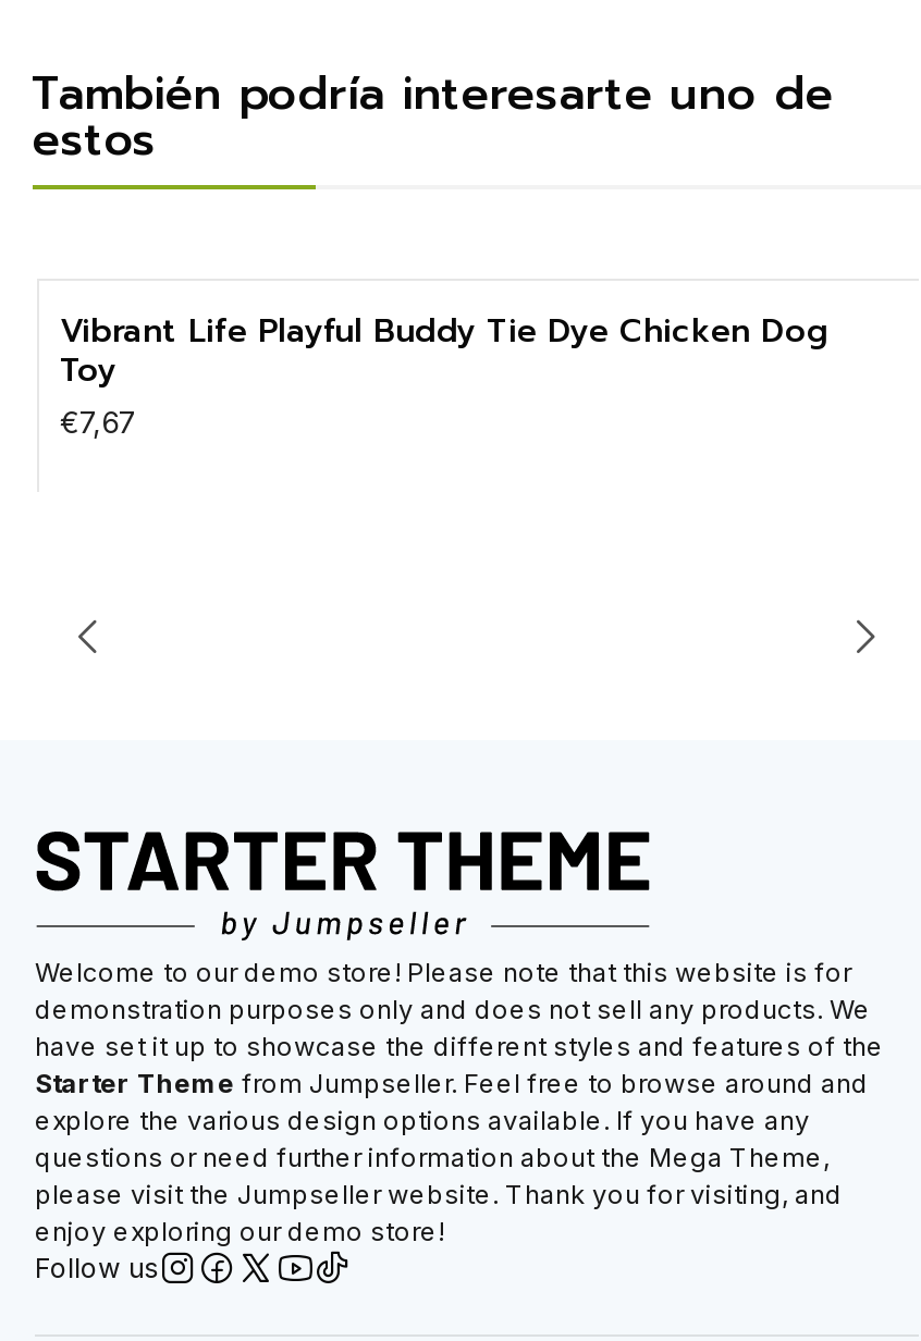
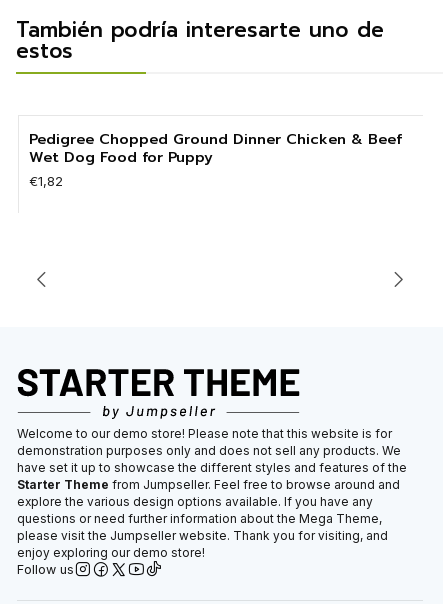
[60,306,828,441] Vibrant Life Playful Buddy Tie Dye Chicken Dog | Toy | €7,67 -> [28,127,401,189] Pedigree Chopped Ground Dinner Chicken & Beef | Wet Dog Food for Puppy | €1,82

